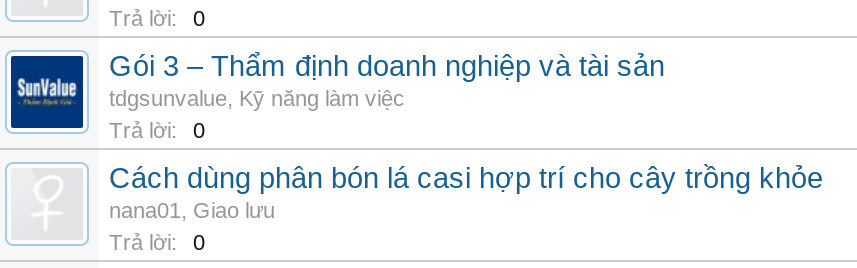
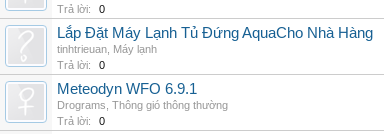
[9,54,85,130] [image] -> none
[109,50,665,110] Gói 3 – Thẩm định doanh nghiệp và tài sản | tdgsunvalue, Kỹ năng làm việc -> [57,25,373,55] Lắp Đặt Máy Lạnh Tủ Đứng AquaCho Nhà Hàng | tinhtrieuan, Máy lạnh
[109,162,823,222] Cách dùng phân bón lá casi hợp trí cho cây trồng khỏe | nana01, Giao lưu -> [57,81,228,111] Meteodyn WFO 6.9.1 | Drograms, Thông gió thông thường

